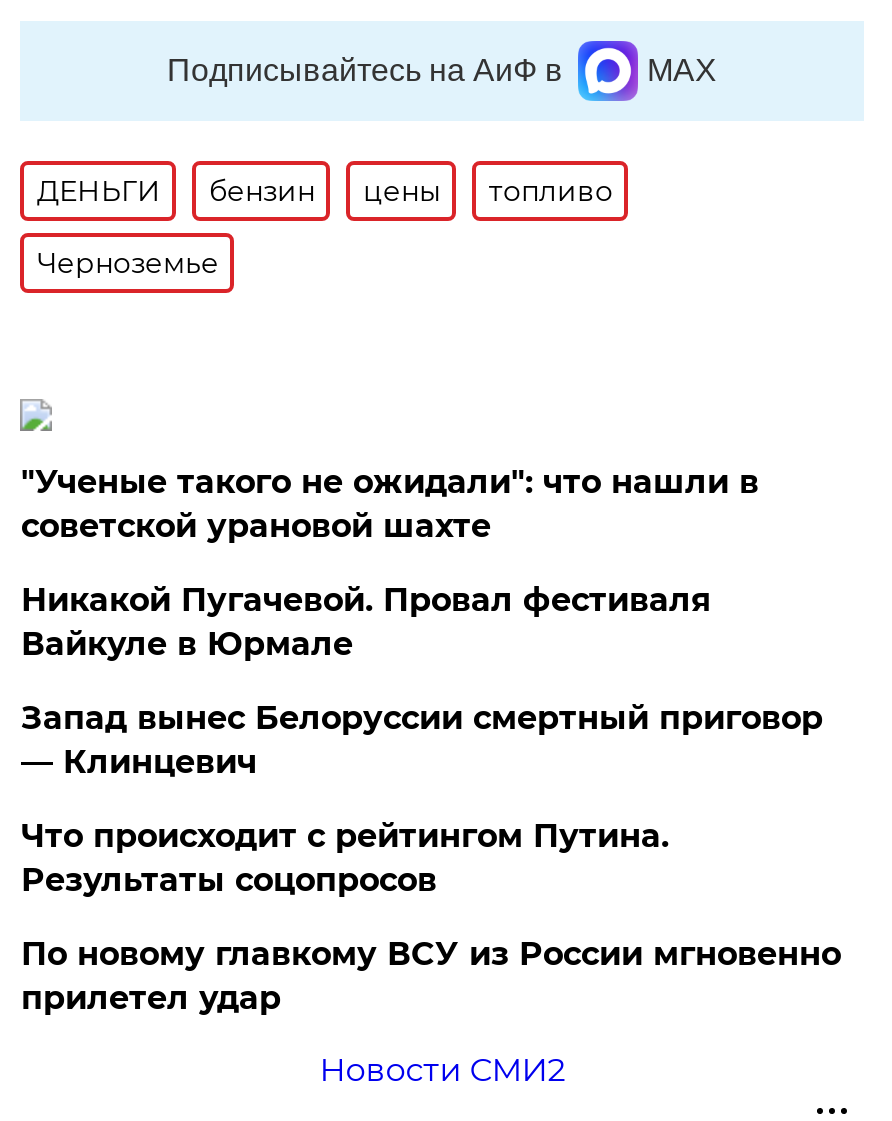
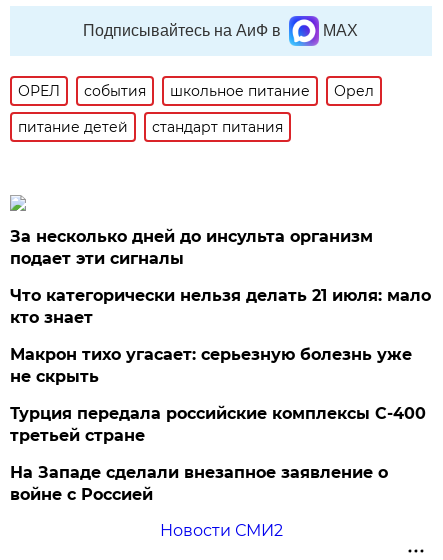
[37,173,613,209] ДЕНЬГИ | бензин | цены | топливо -> [18,82,374,100] ОРЕЛ | события | школьное питание | Орел
[37,245,219,281] Черноземье -> [18,118,283,136] питание детей | стандарт питания
[21,463,759,545] "Ученые такого не ожидали": что нашли в | советской урановой шахте -> [10,227,373,268] За несколько дней до инсульта организм | подает эти сигналы
[21,581,711,663] Никакой Пугачевой. Провал фестиваля | Вайкуле в Юрмале -> [10,286,431,327] Что категорически нельзя делать 21 июля: мало | кто знает
[21,699,823,781] Запад вынес Белоруссии смертный приговор | — Клинцевич -> [10,345,412,386] Макрон тихо угасает: серьезную болезнь уже | не скрыть
[21,817,669,899] Что происходит с рейтингом Путина. | Результаты соцопросов -> [10,404,426,445] Турция передала российские комплексы С-400 | третьей стране
[21,935,841,1017] По новому главкому ВСУ из России мгновенно | прилетел удар -> [10,463,388,504] На Западе сделали внезапное заявление о | войне с Россией

